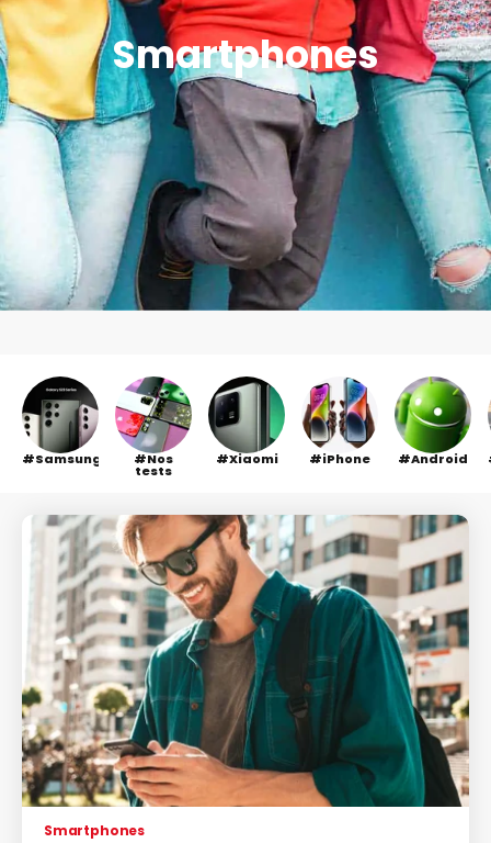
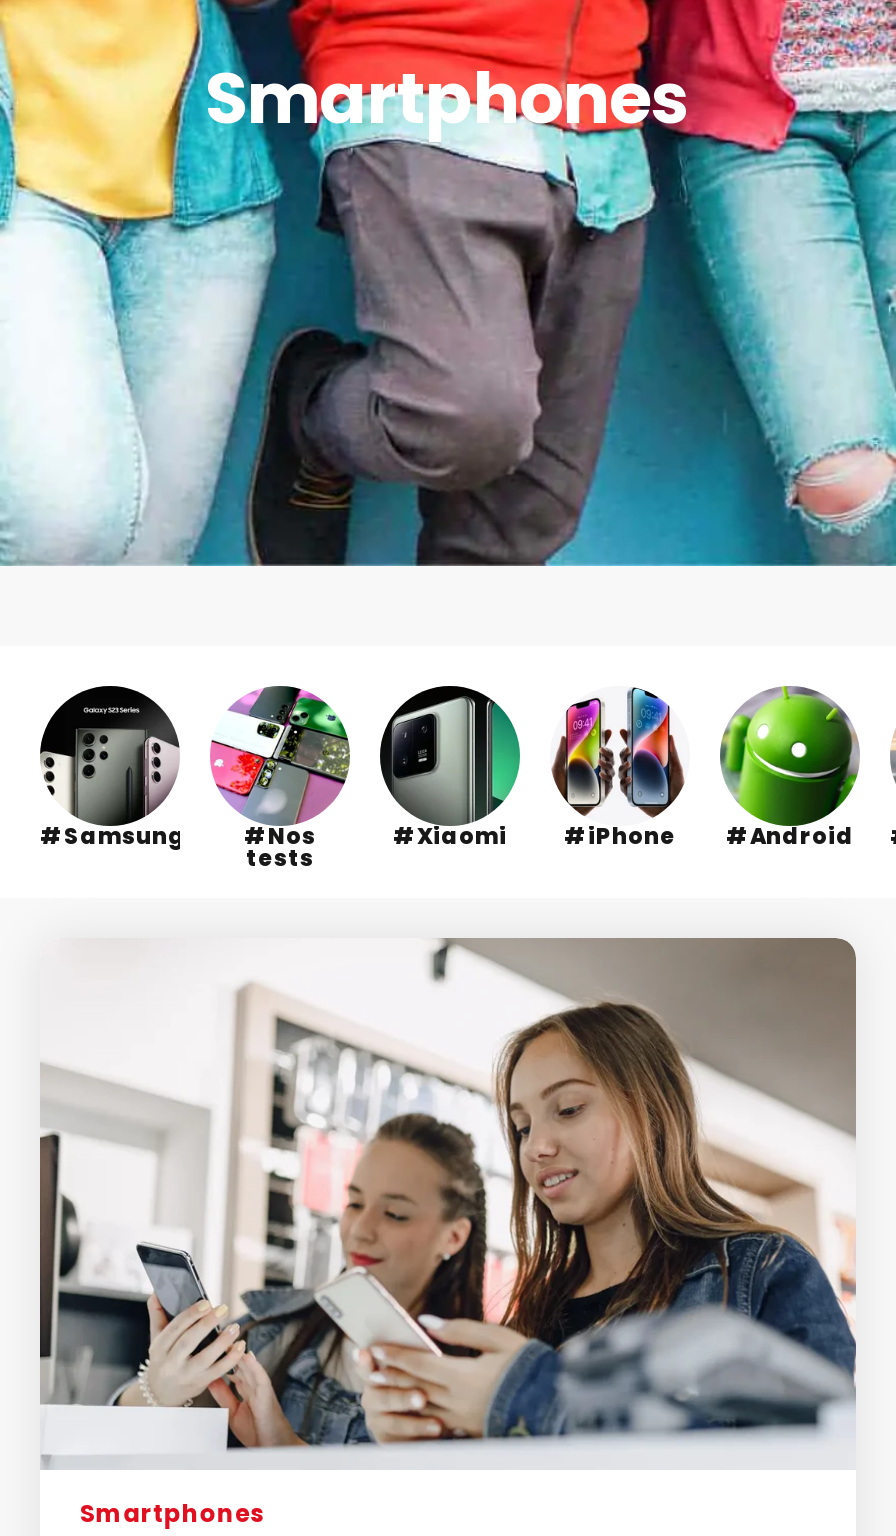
[21,514,470,808] [image] -> [38,936,856,1470] [image]

